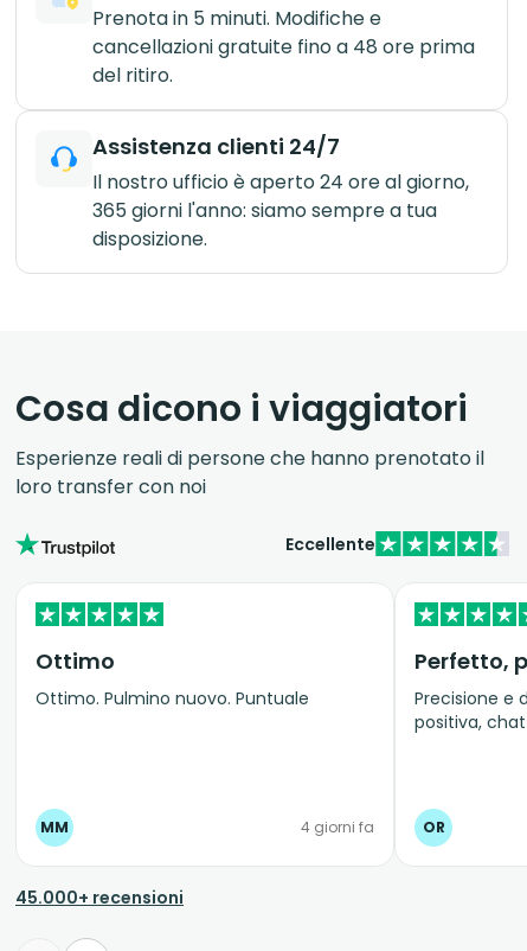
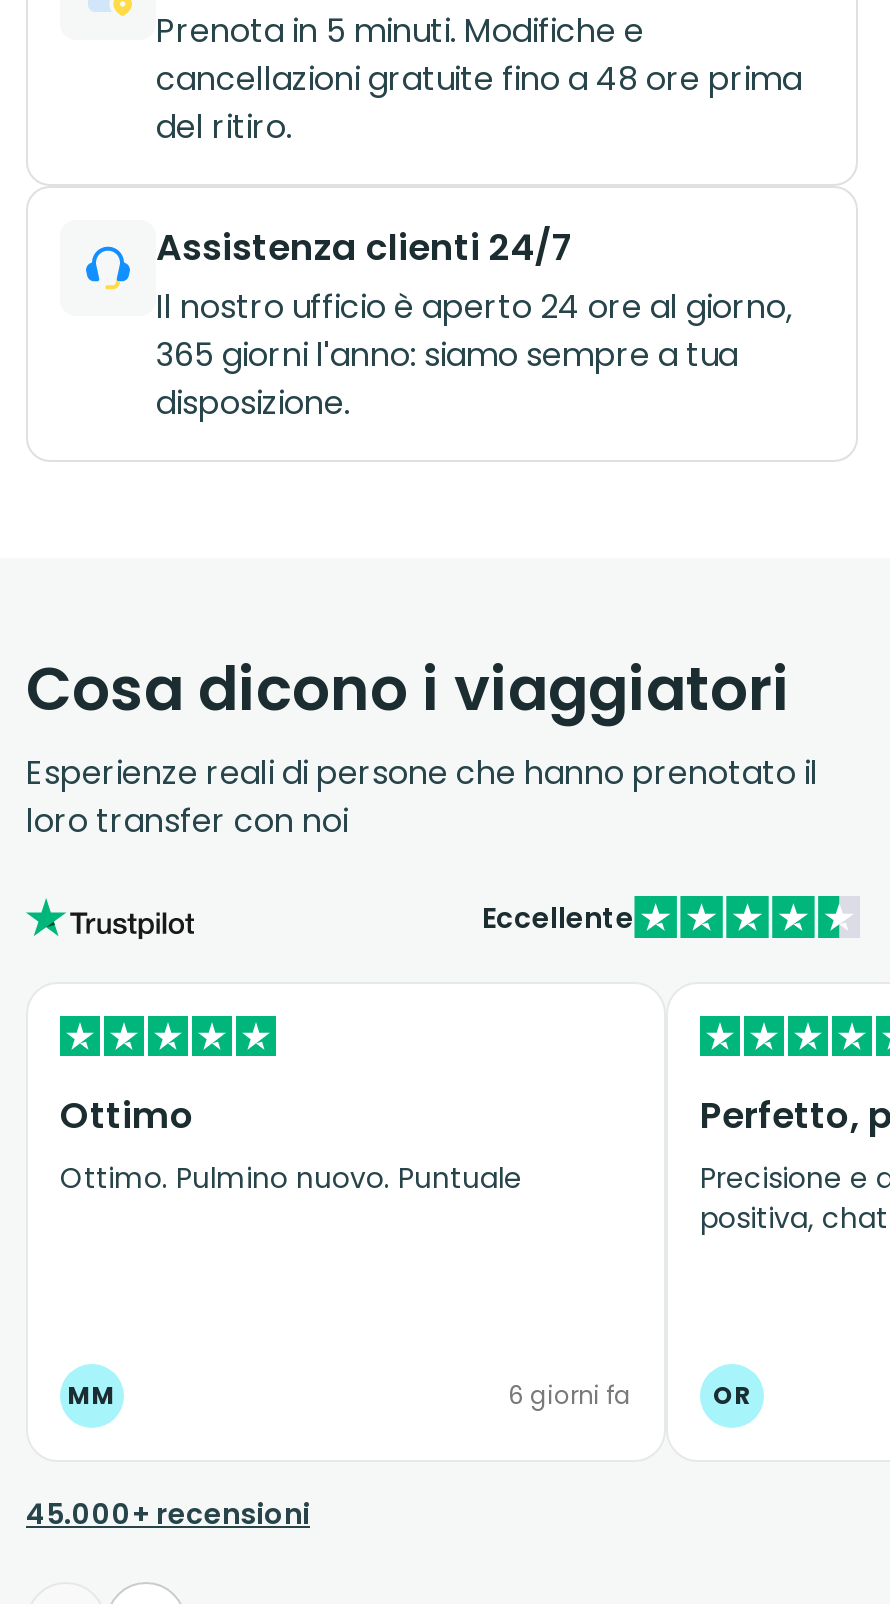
[301,817,374,837] 4 giorni fa -> [508,1378,632,1412] 6 giorni fa

